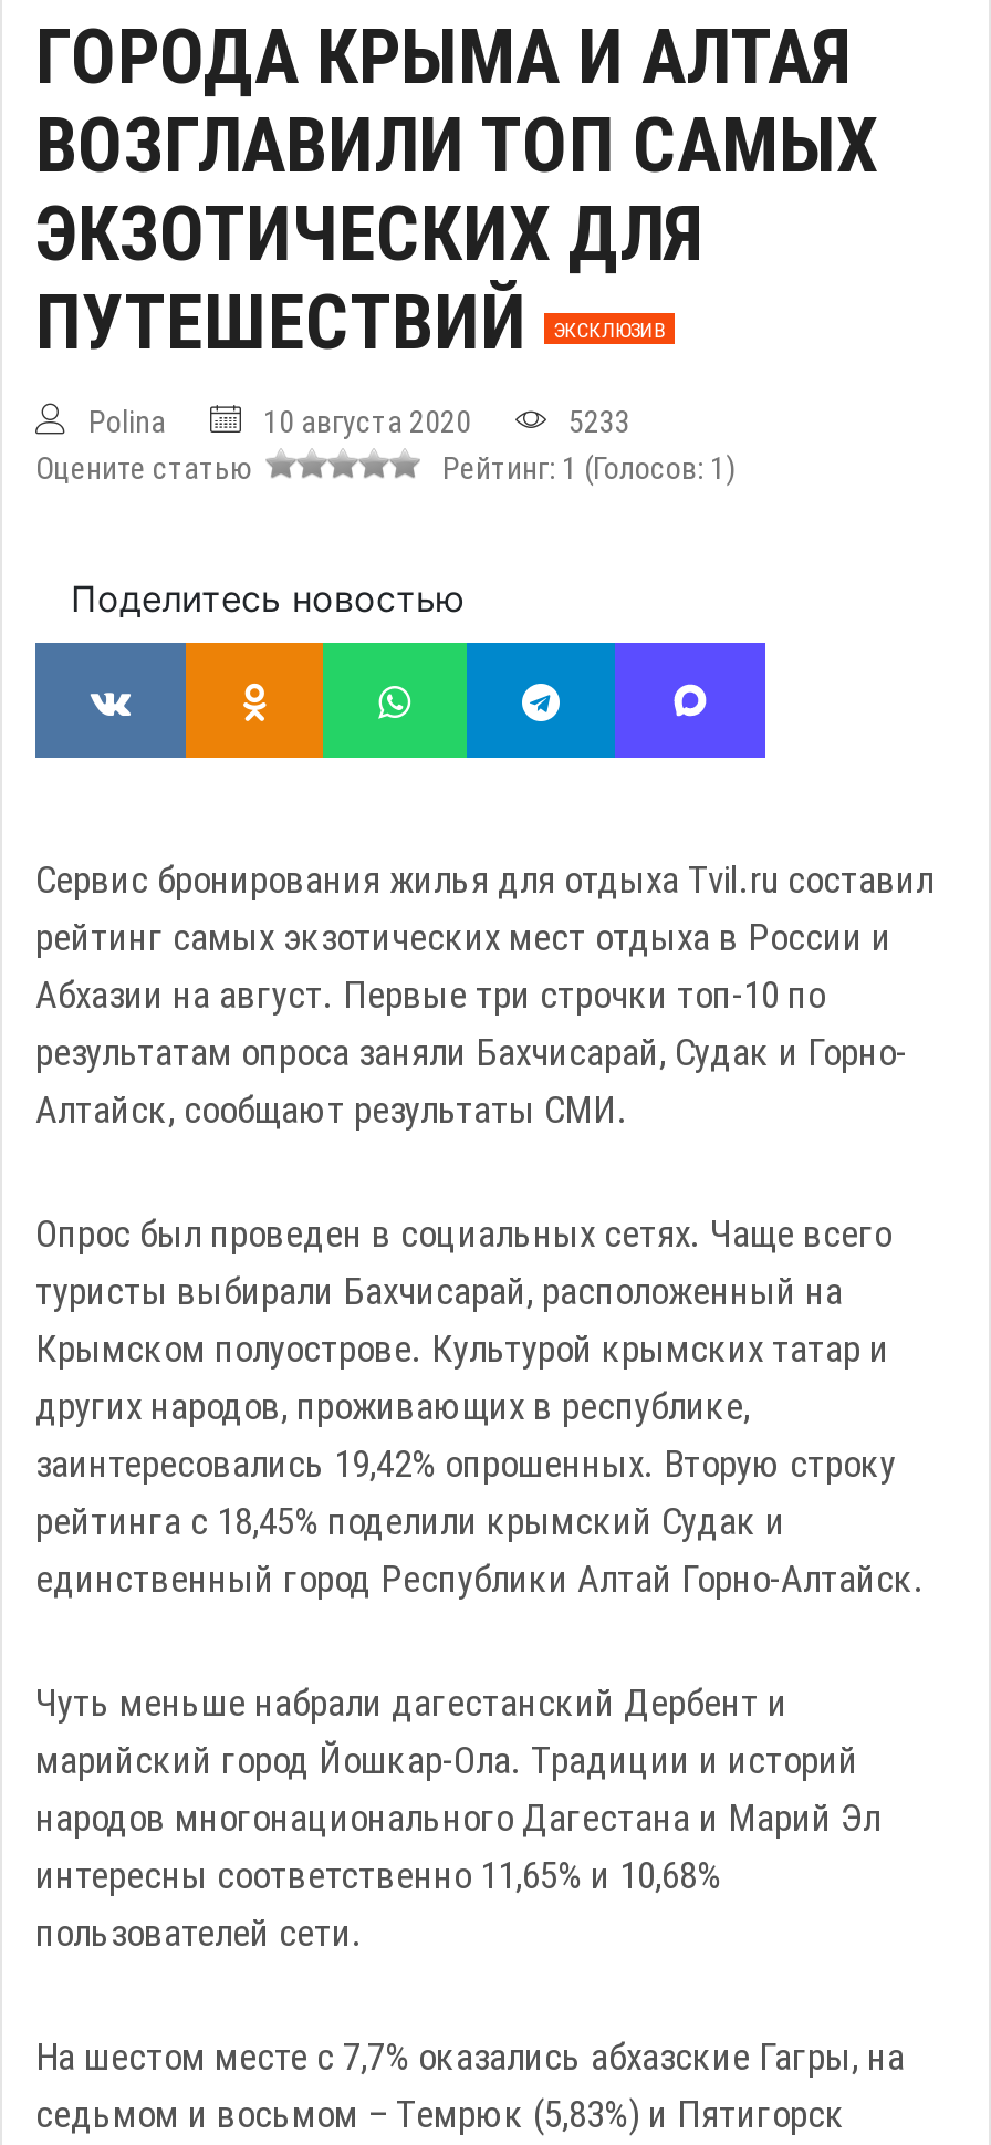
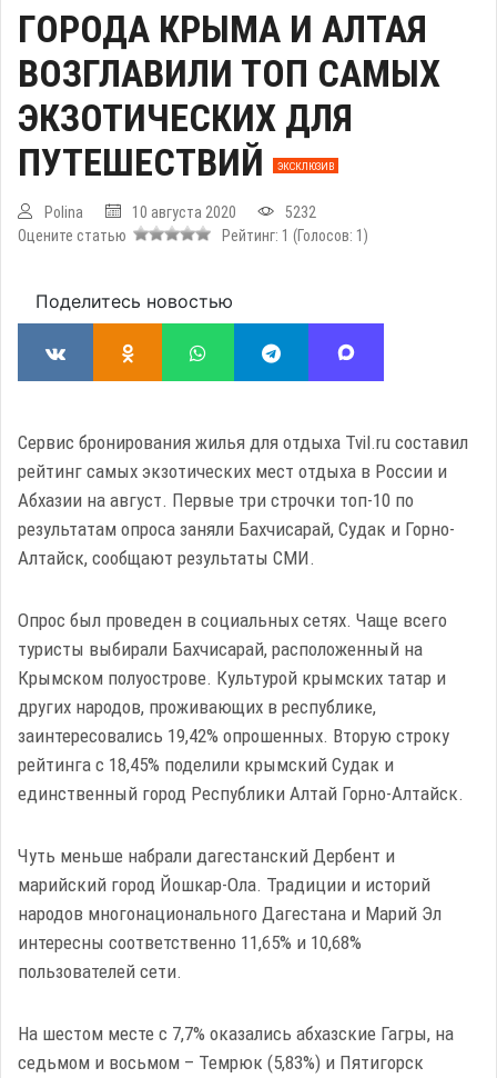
[568,404,630,439] 5233 -> [285,203,316,221] 5232

